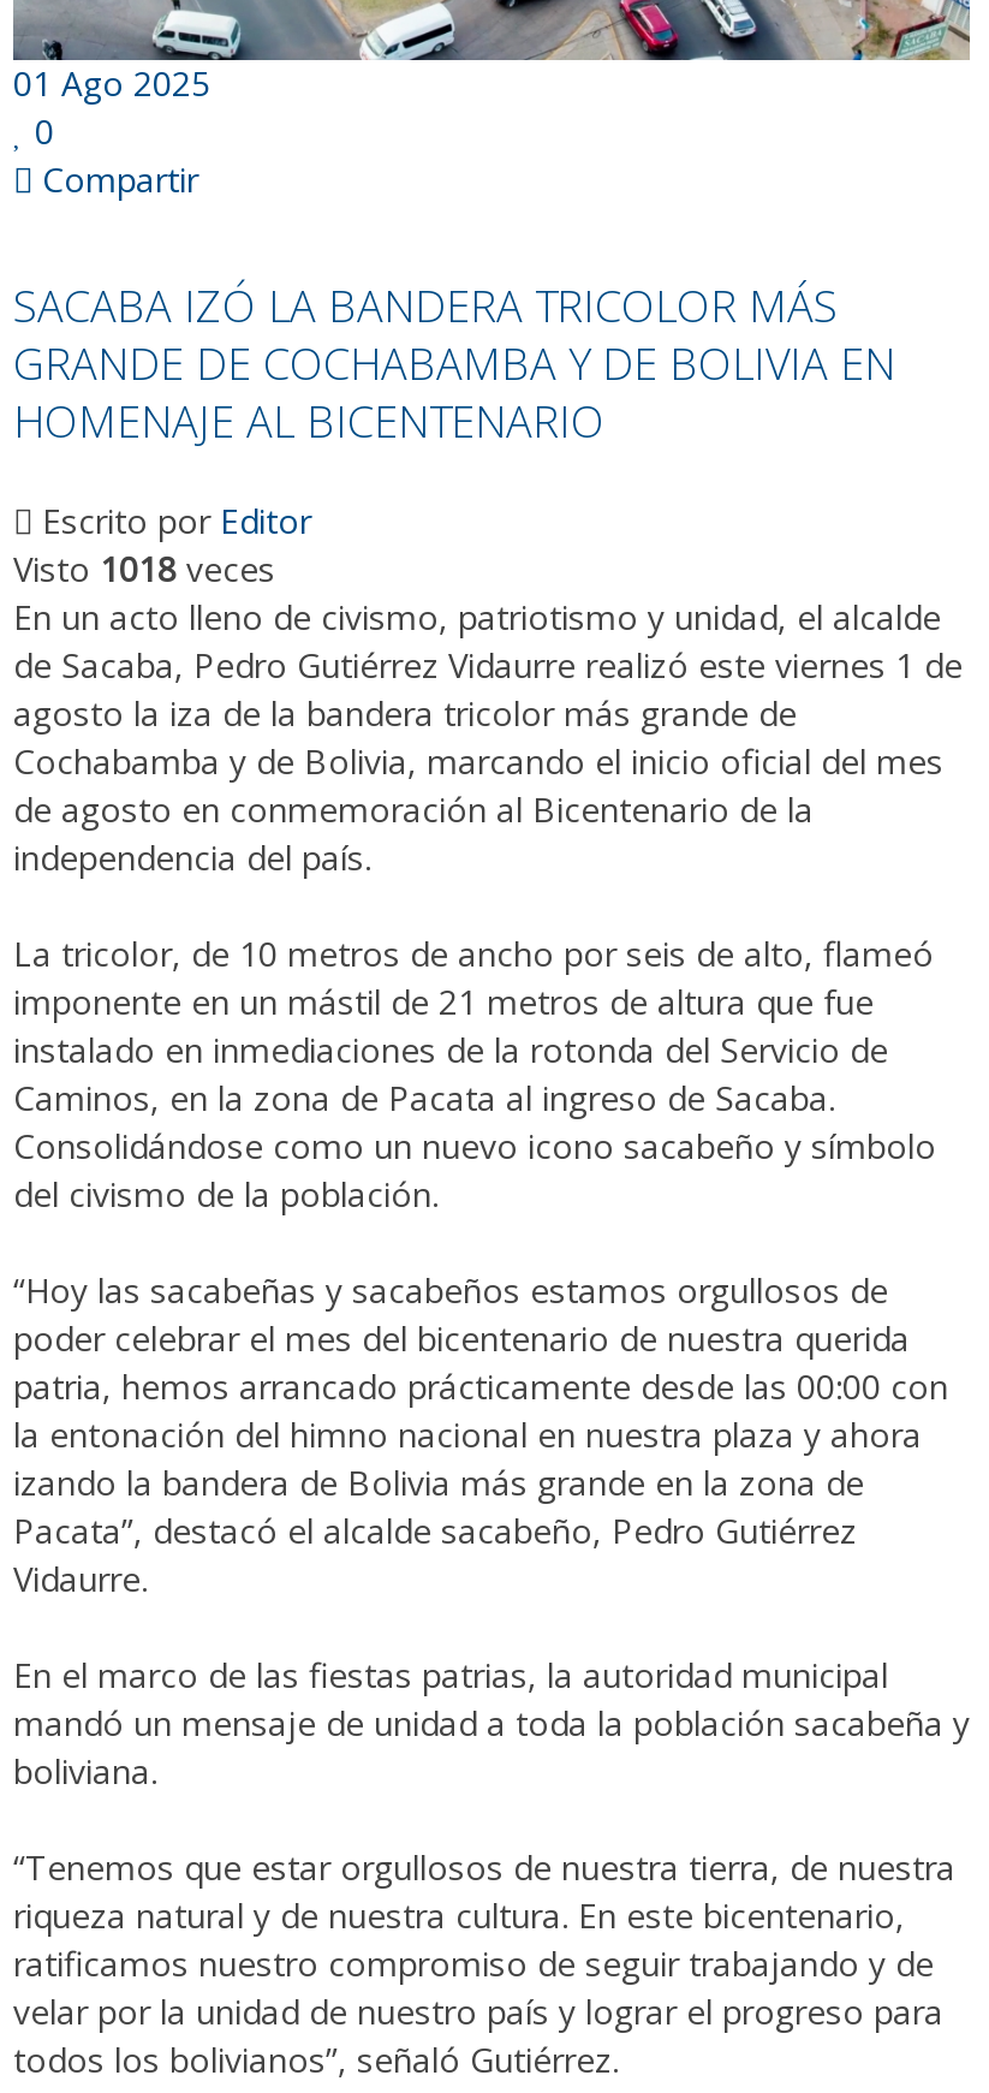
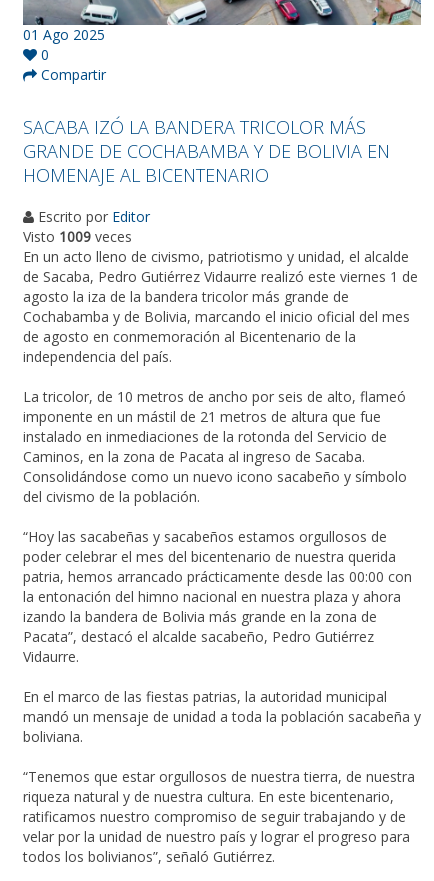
[13,546,275,592] Visto 1018 veces -> [23,227,132,246] Visto 1009 veces

